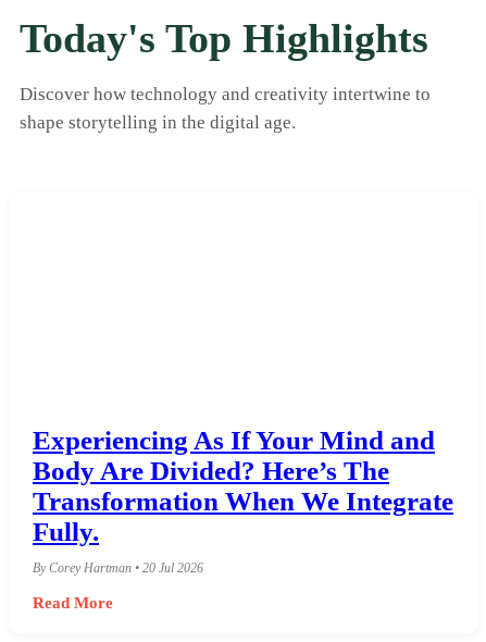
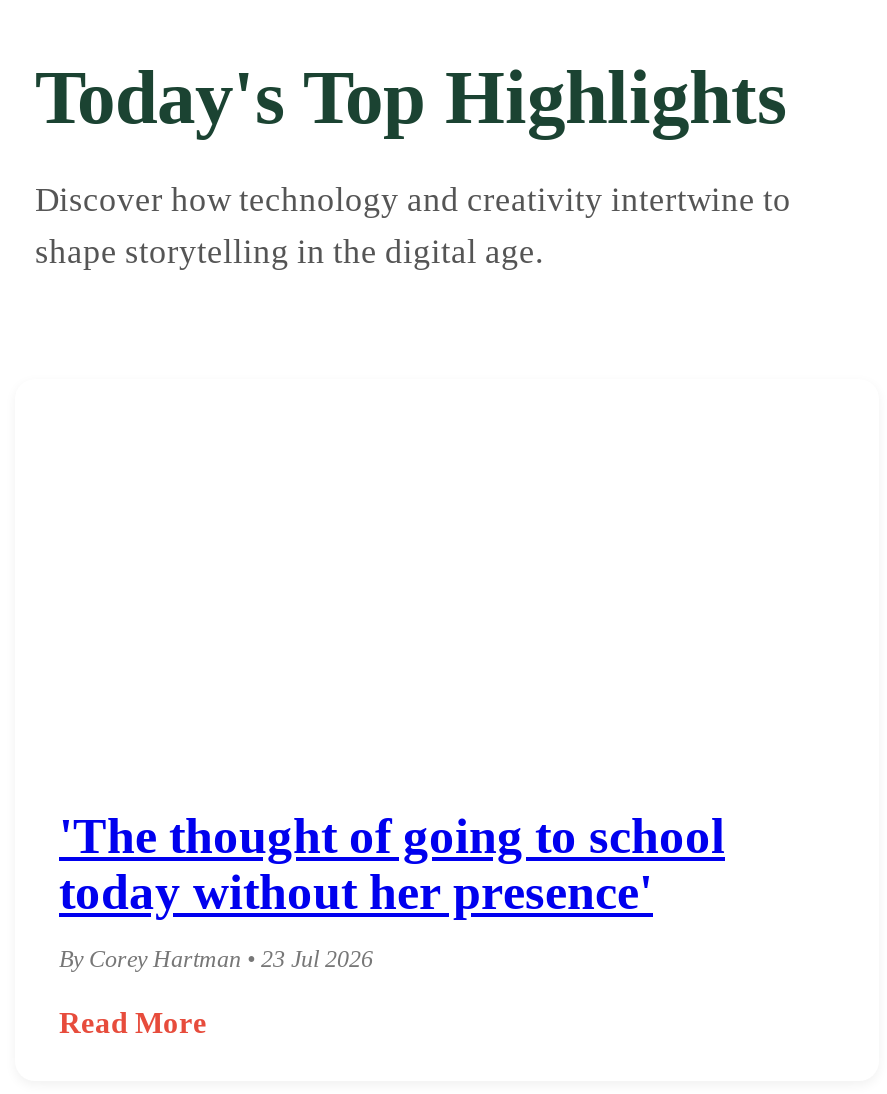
[33,425,453,546] Experiencing As If Your Mind and | Body Are Divided? Here’s The | Transformation When We Integrate | Fully. -> [59,809,725,919] 'The thought of going to school | today without her presence'
[33,560,203,575] By Corey Hartman • 20 Jul 2026 -> [59,945,373,973] By Corey Hartman • 23 Jul 2026

